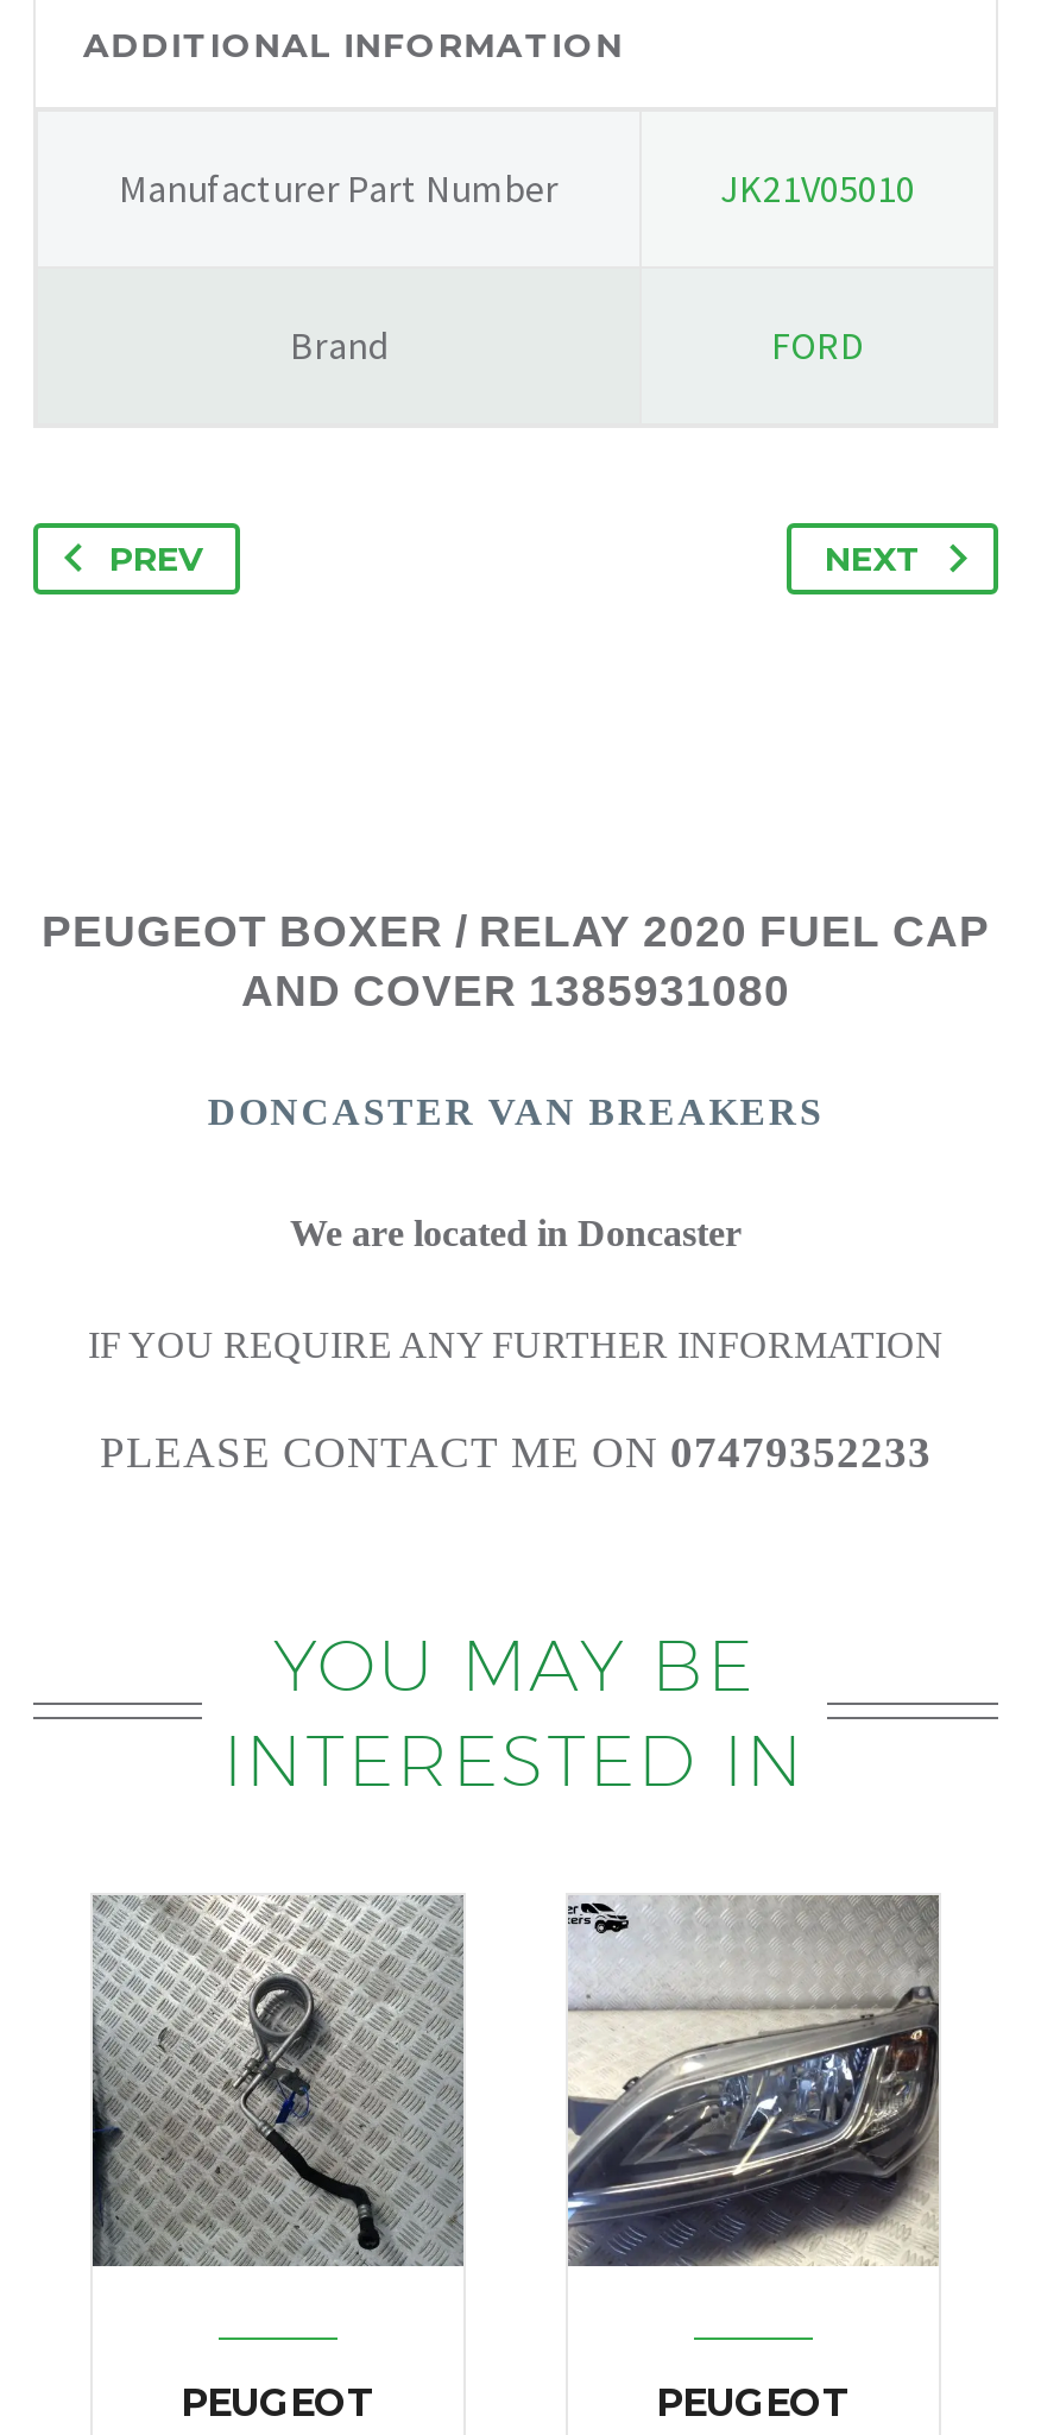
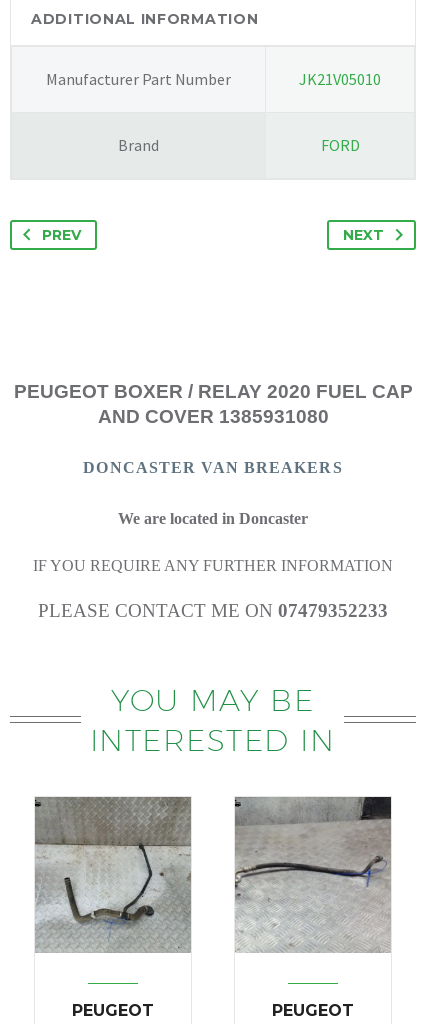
[90,1895,463,2266] [image] -> [34,796,191,953] [image]
[568,1893,941,2266] [image] -> [234,796,392,953] [image]

